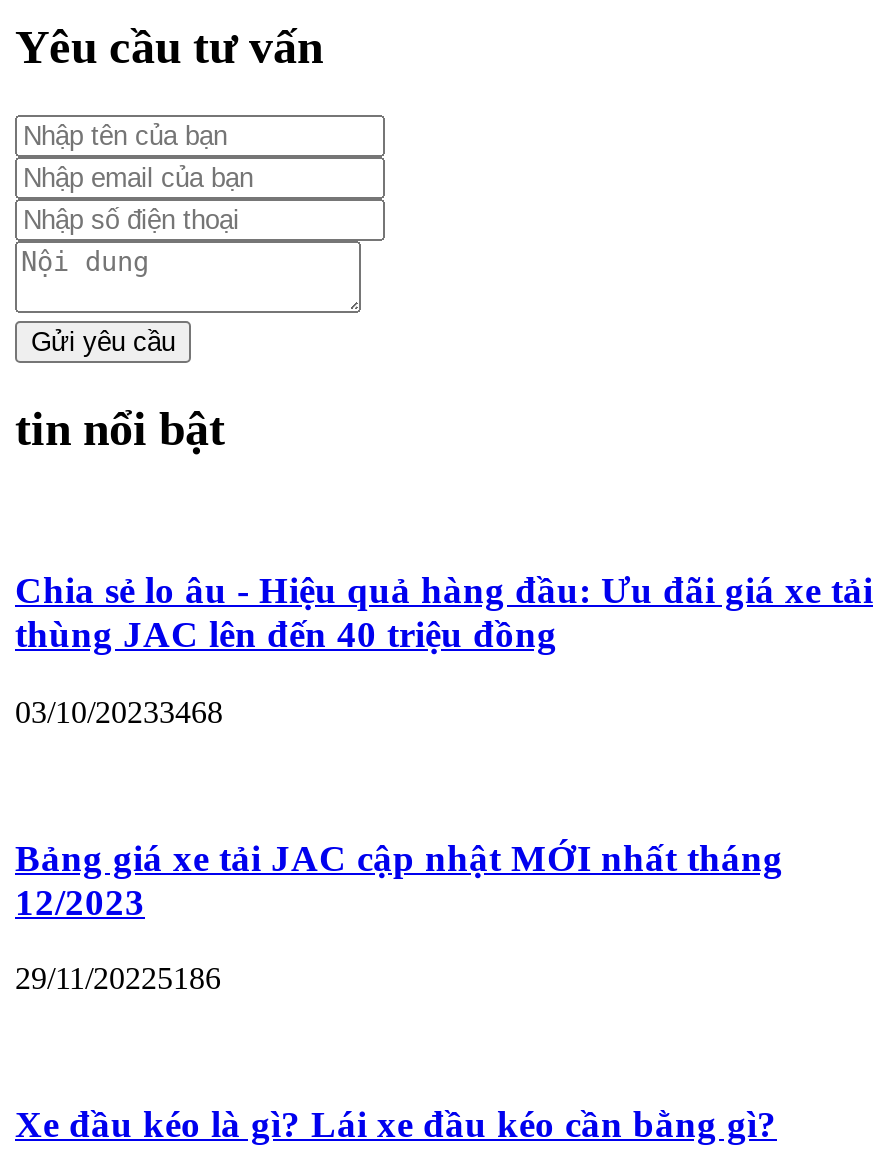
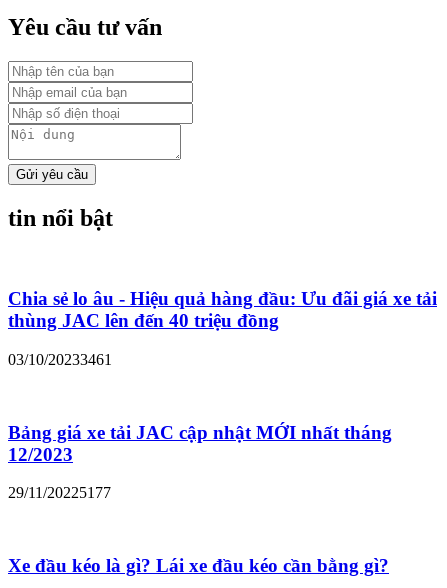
[15,695,223,729] 03/10/20233468 -> [8,351,112,368] 03/10/20233461
[15,962,221,996] 29/11/20225186 -> [8,484,111,501] 29/11/20225177

